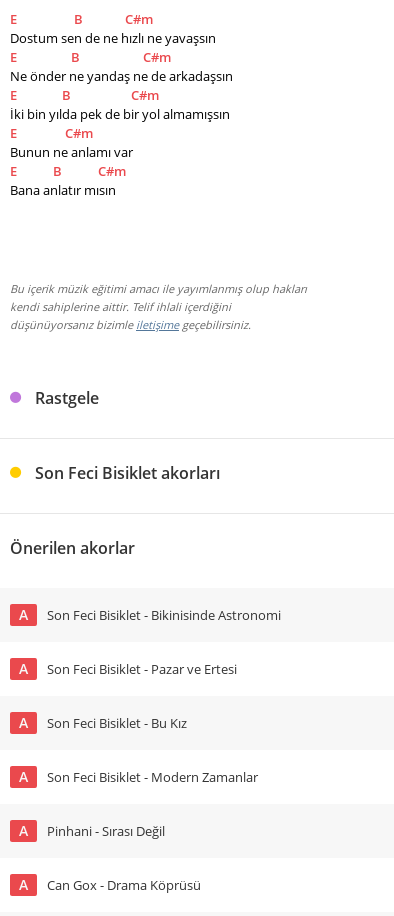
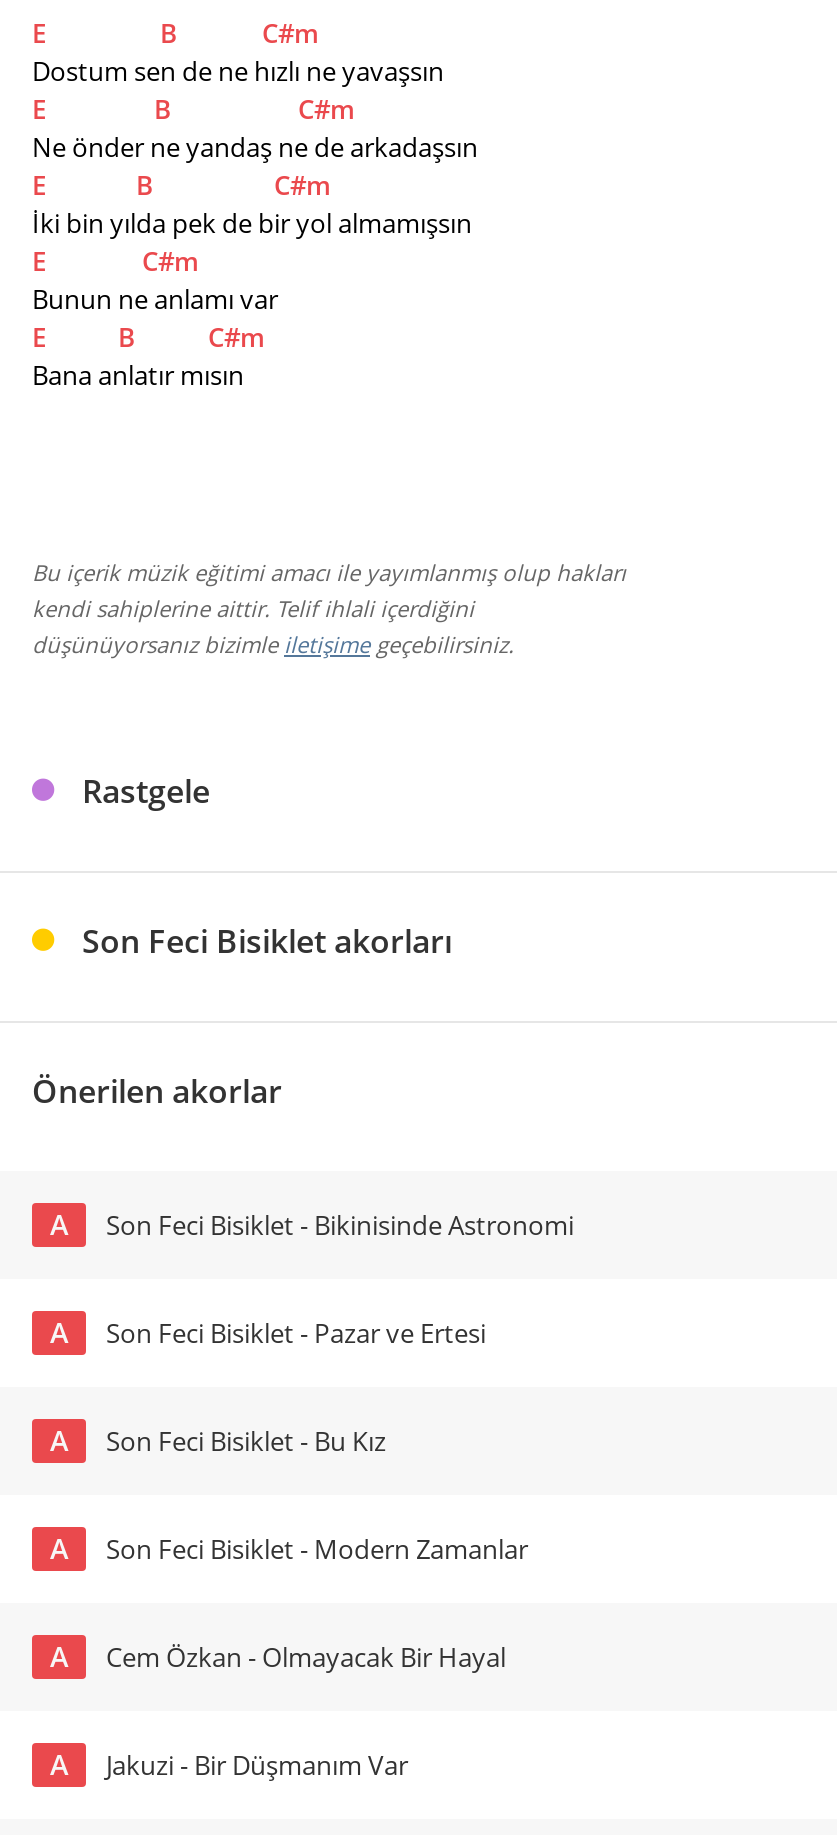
[47,822,165,840] Pinhani - Sırası Değil -> [106,1639,506,1675] Cem Özkan - Olmayacak Bir Hayal
[47,876,201,894] Can Gox - Drama Köprüsü -> [106,1747,408,1783] Jakuzi - Bir Düşmanım Var

